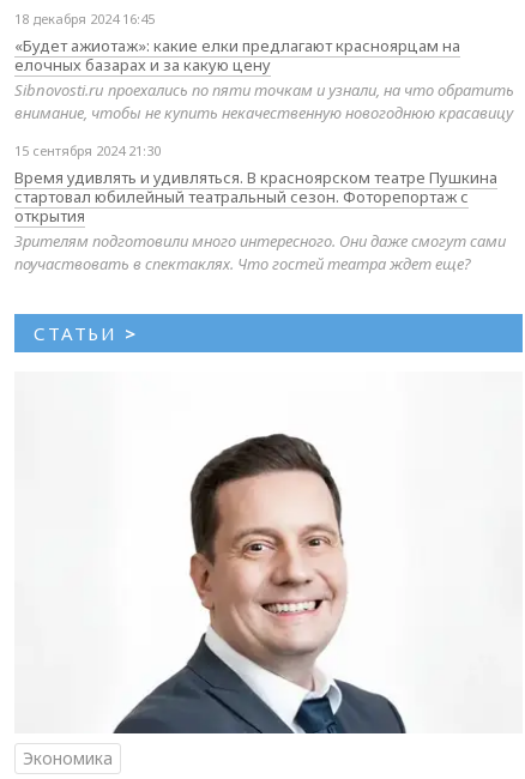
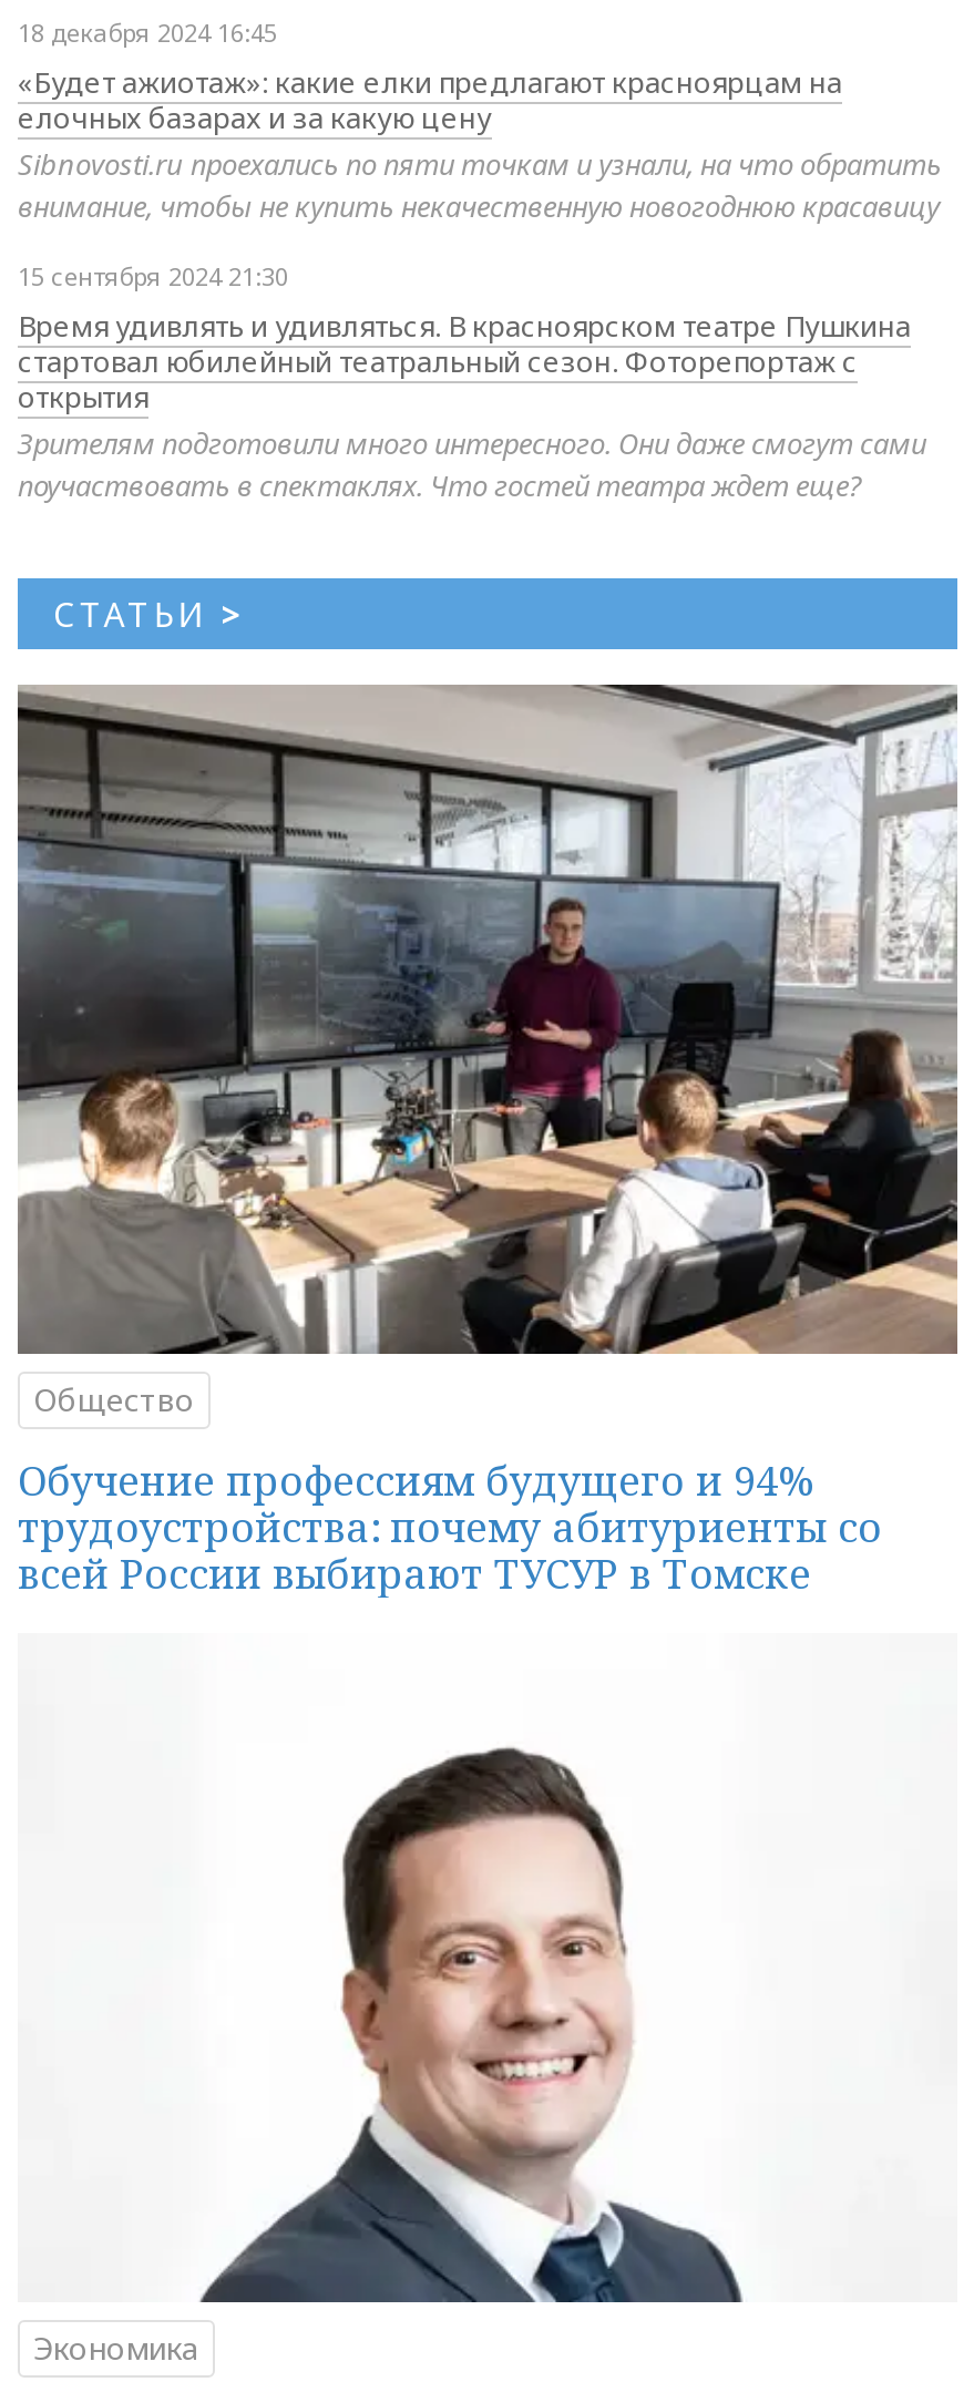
none -> [16,682,960,1600] [image] | Общество | Обучение профессиям будущего и 94% | трудоустройства: почему абитуриенты со | всей России выбирают ТУСУР в Томске

